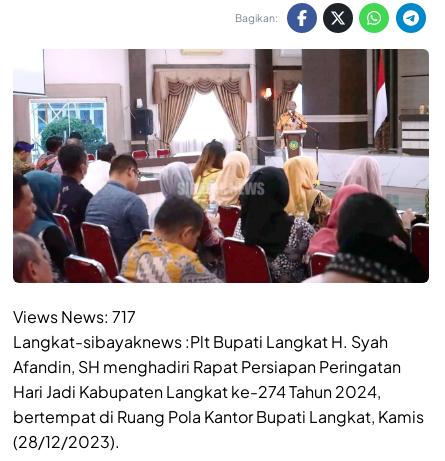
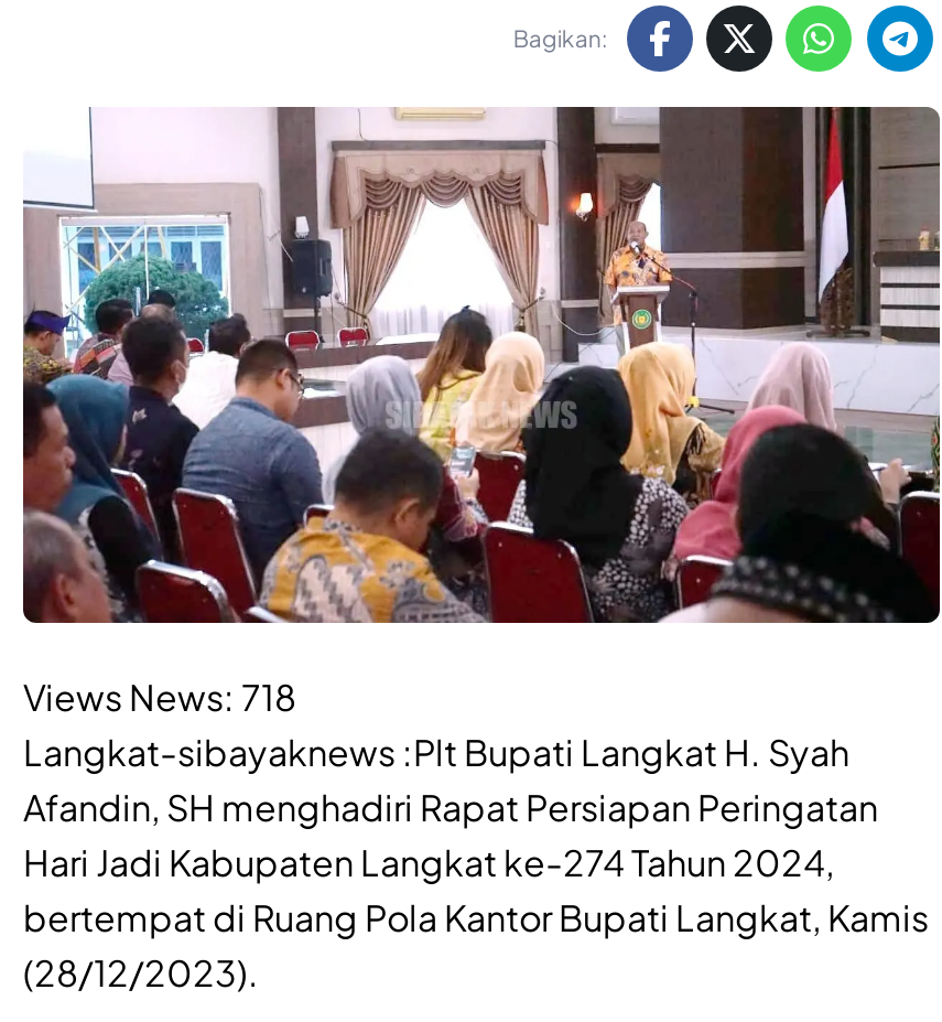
[13,306,136,327] Views News: 717 -> [23,673,296,719] Views News: 718

